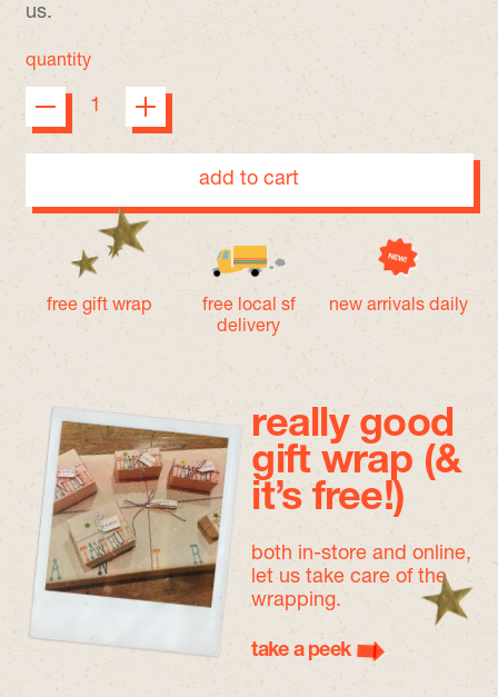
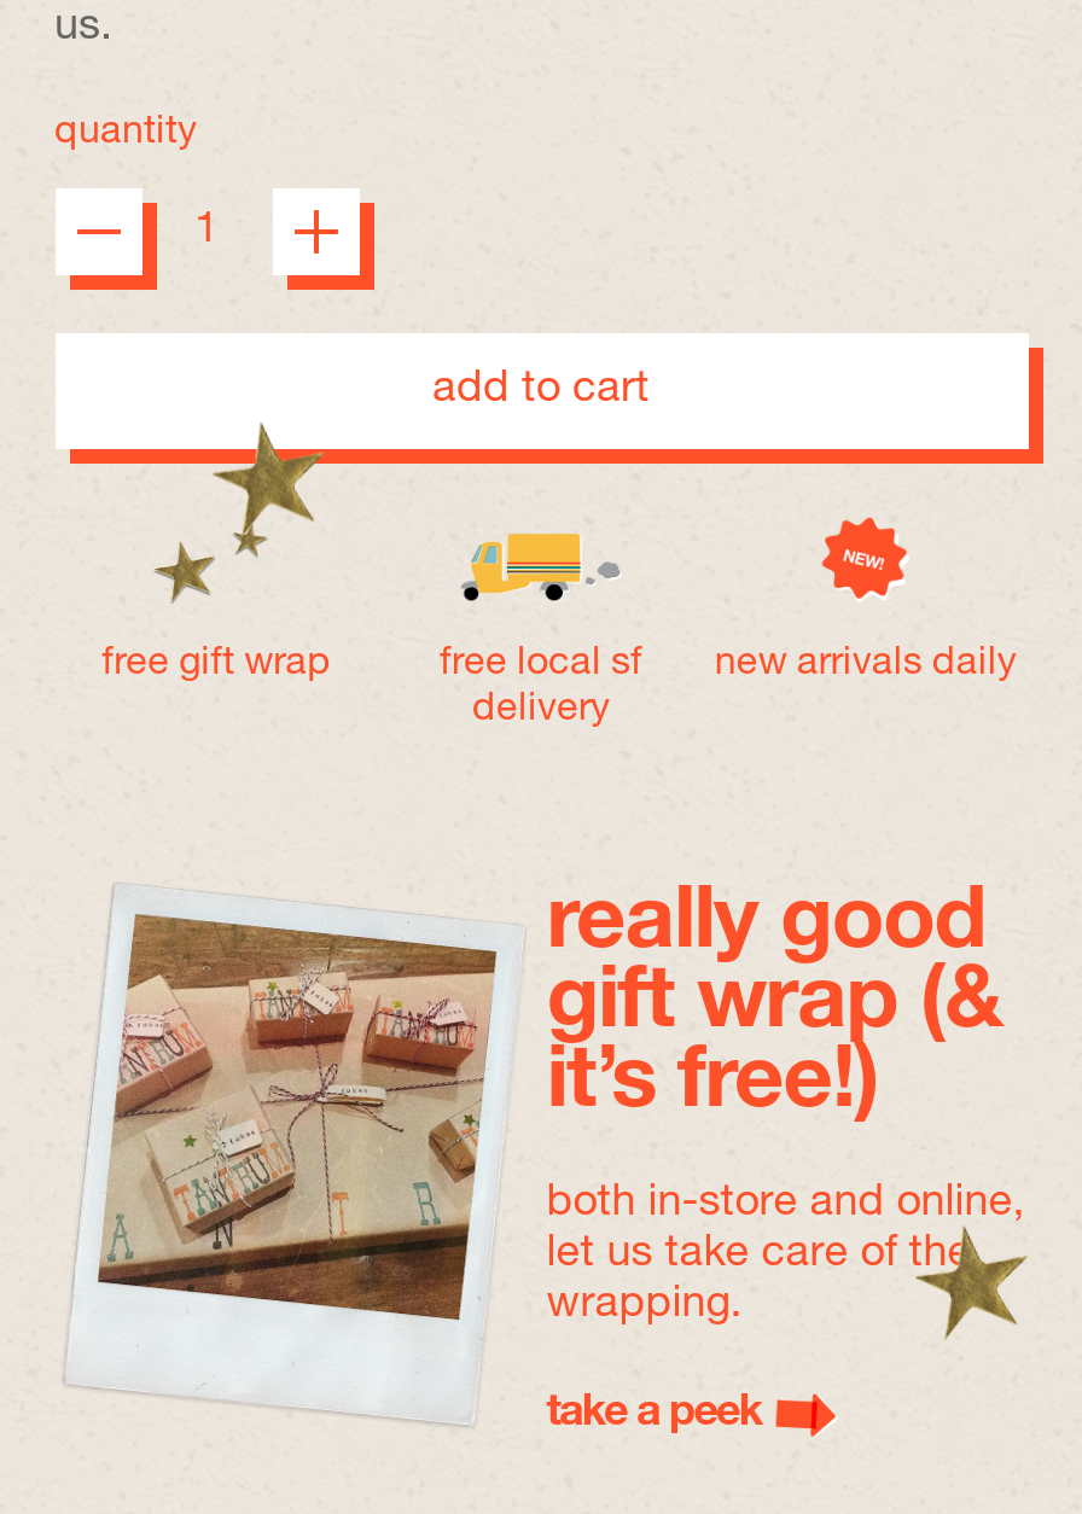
[98,197,149,259] [image] -> [213,423,324,558] [image]
[421,579,472,626] [image] -> [920,1256,1026,1355] [image]

